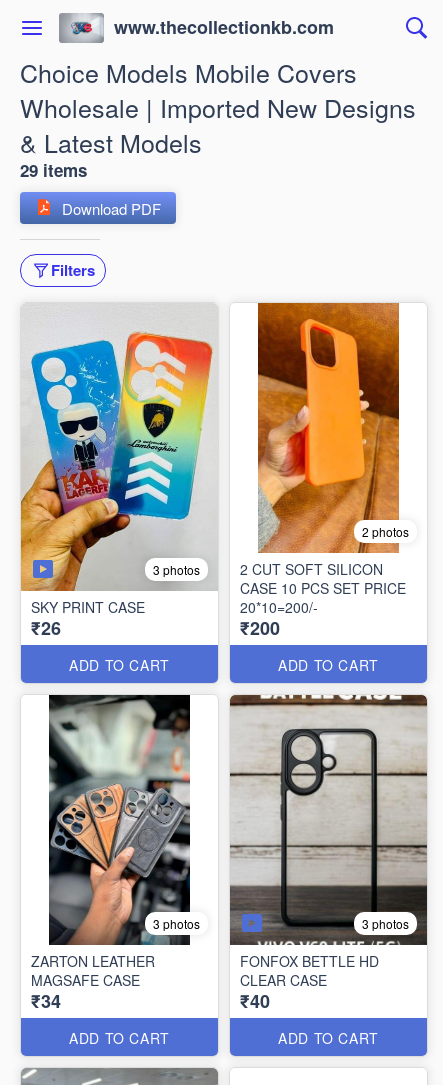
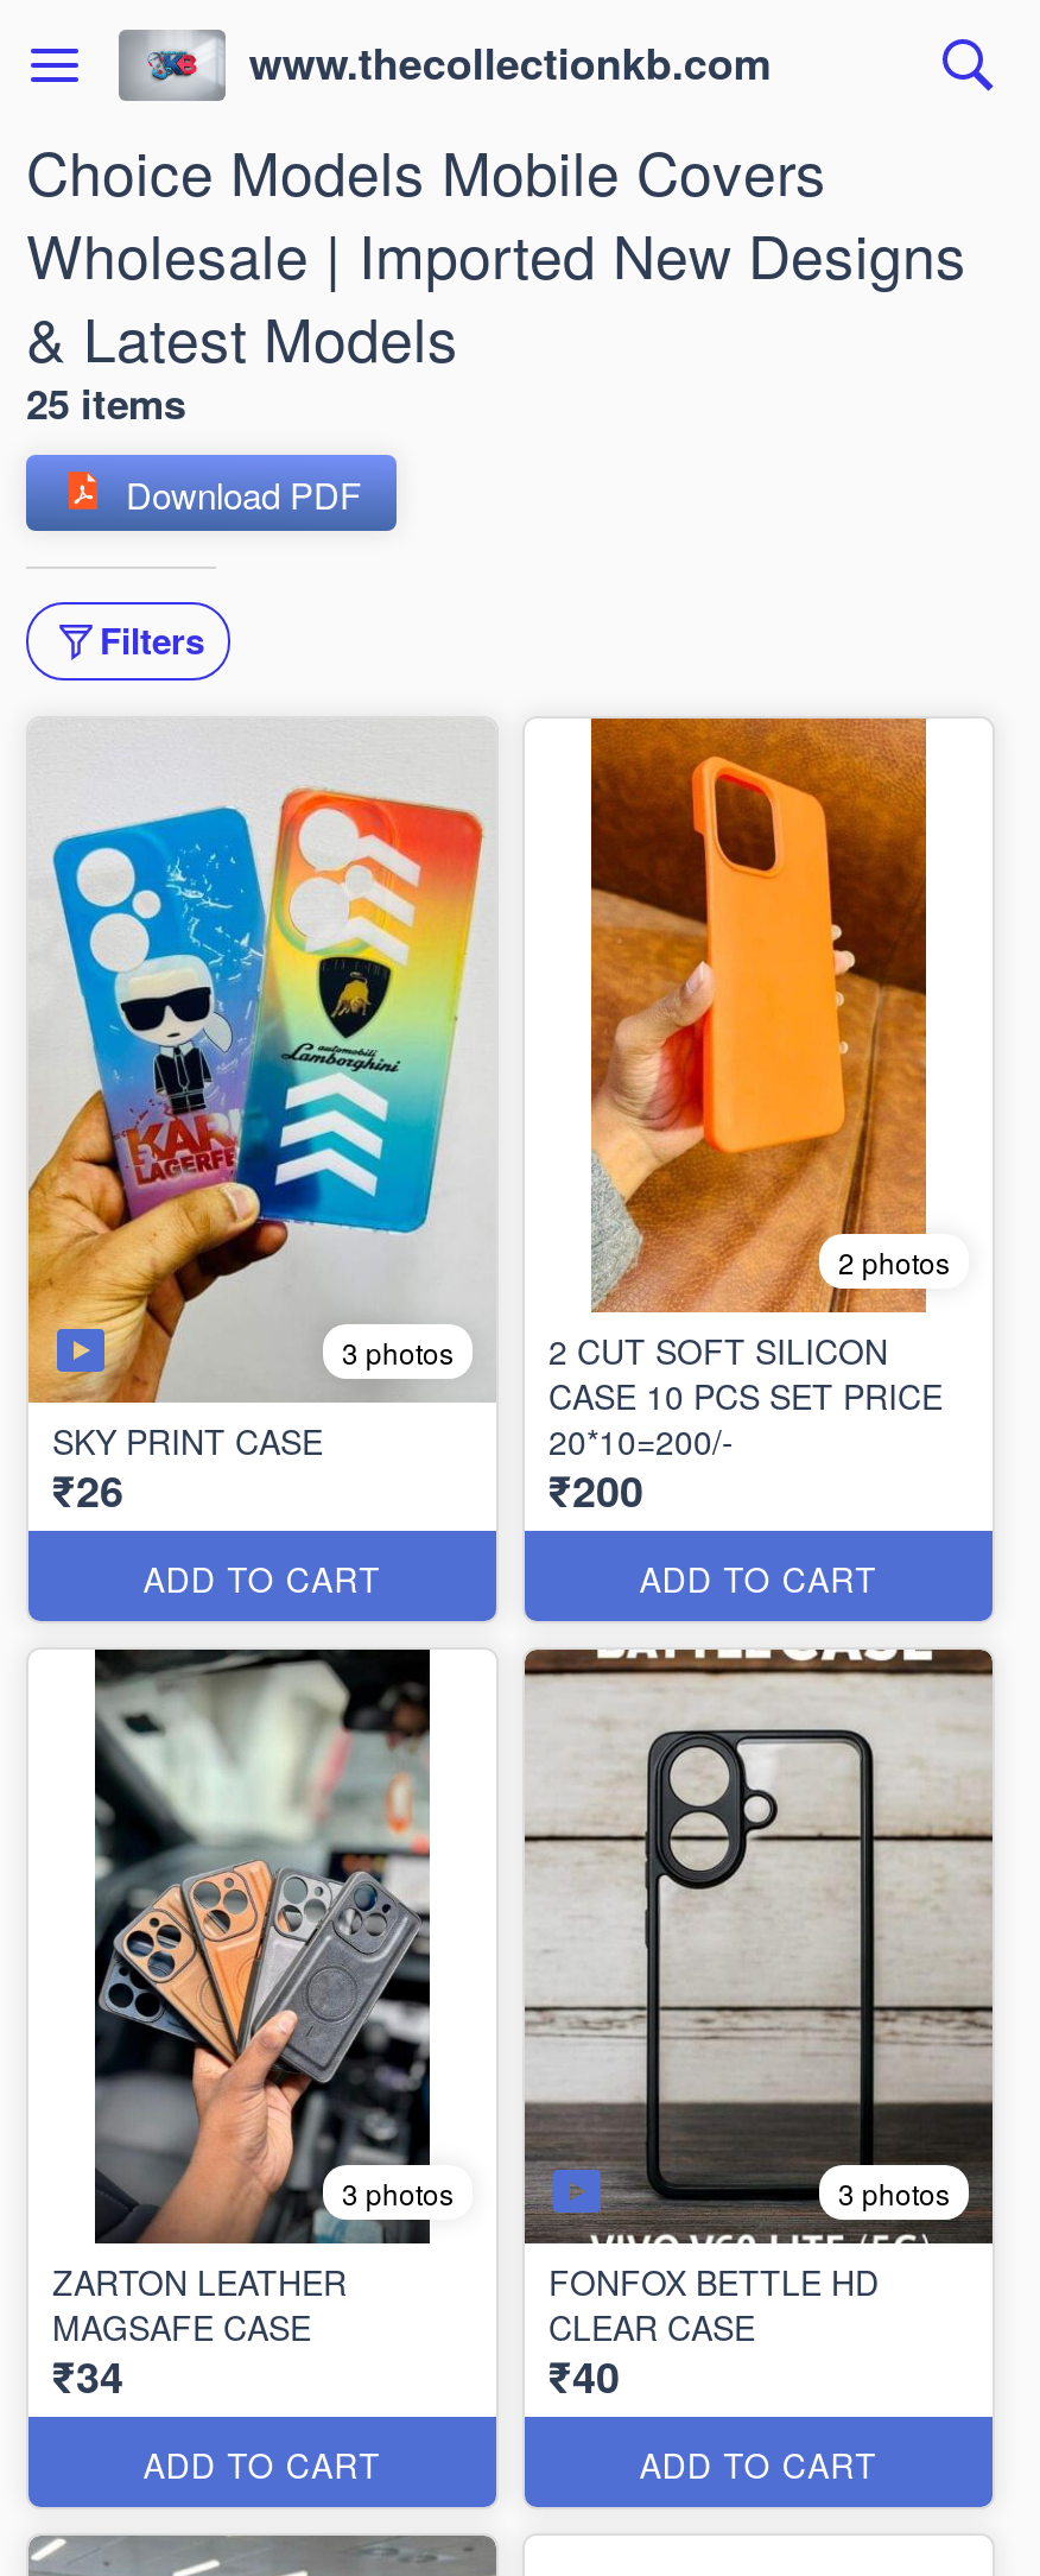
[20,158,87,182] 29 items -> [26,374,185,431] 25 items

